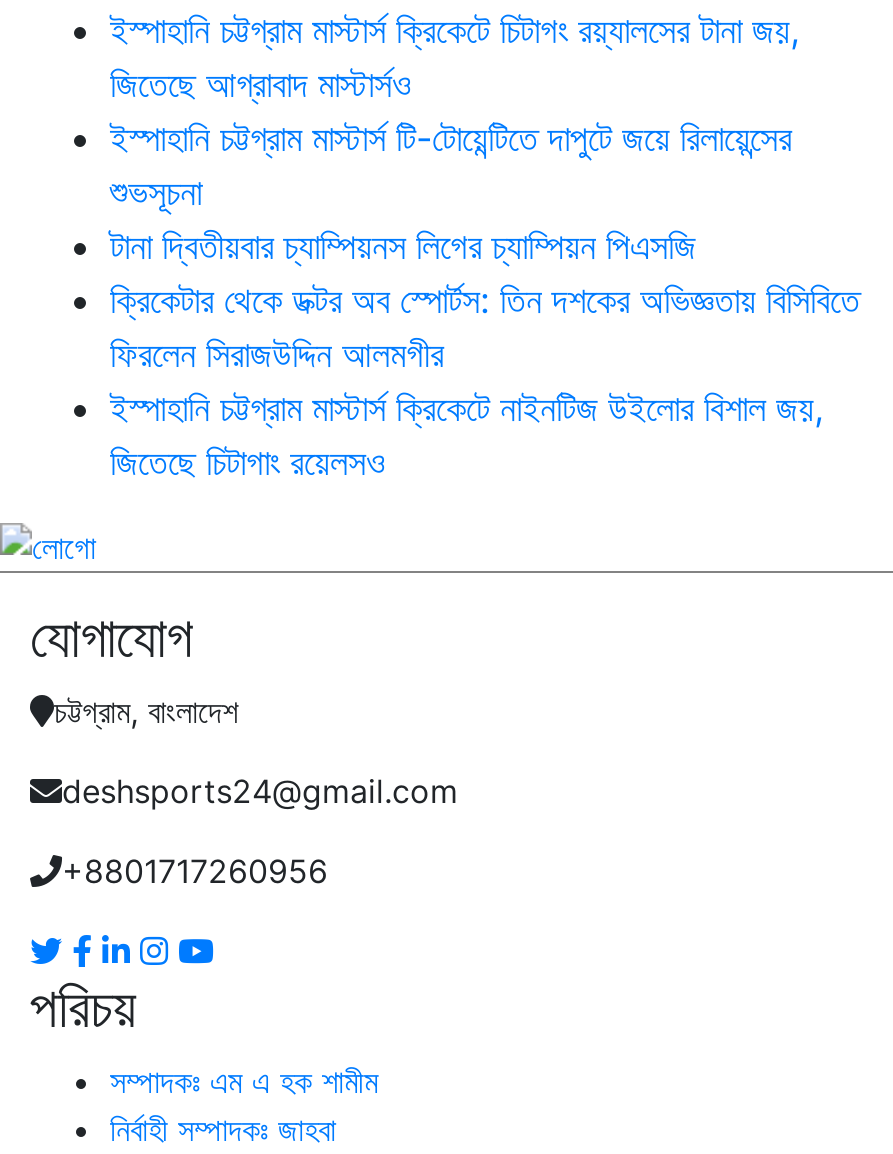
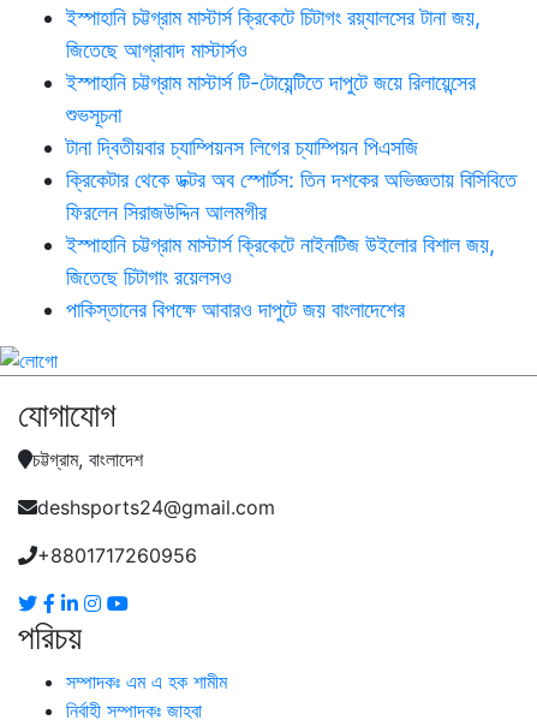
none -> [66,297,405,322] পাকিস্তানের বিপক্ষে আবারও দাপুটে জয় বাংলাদেশের

